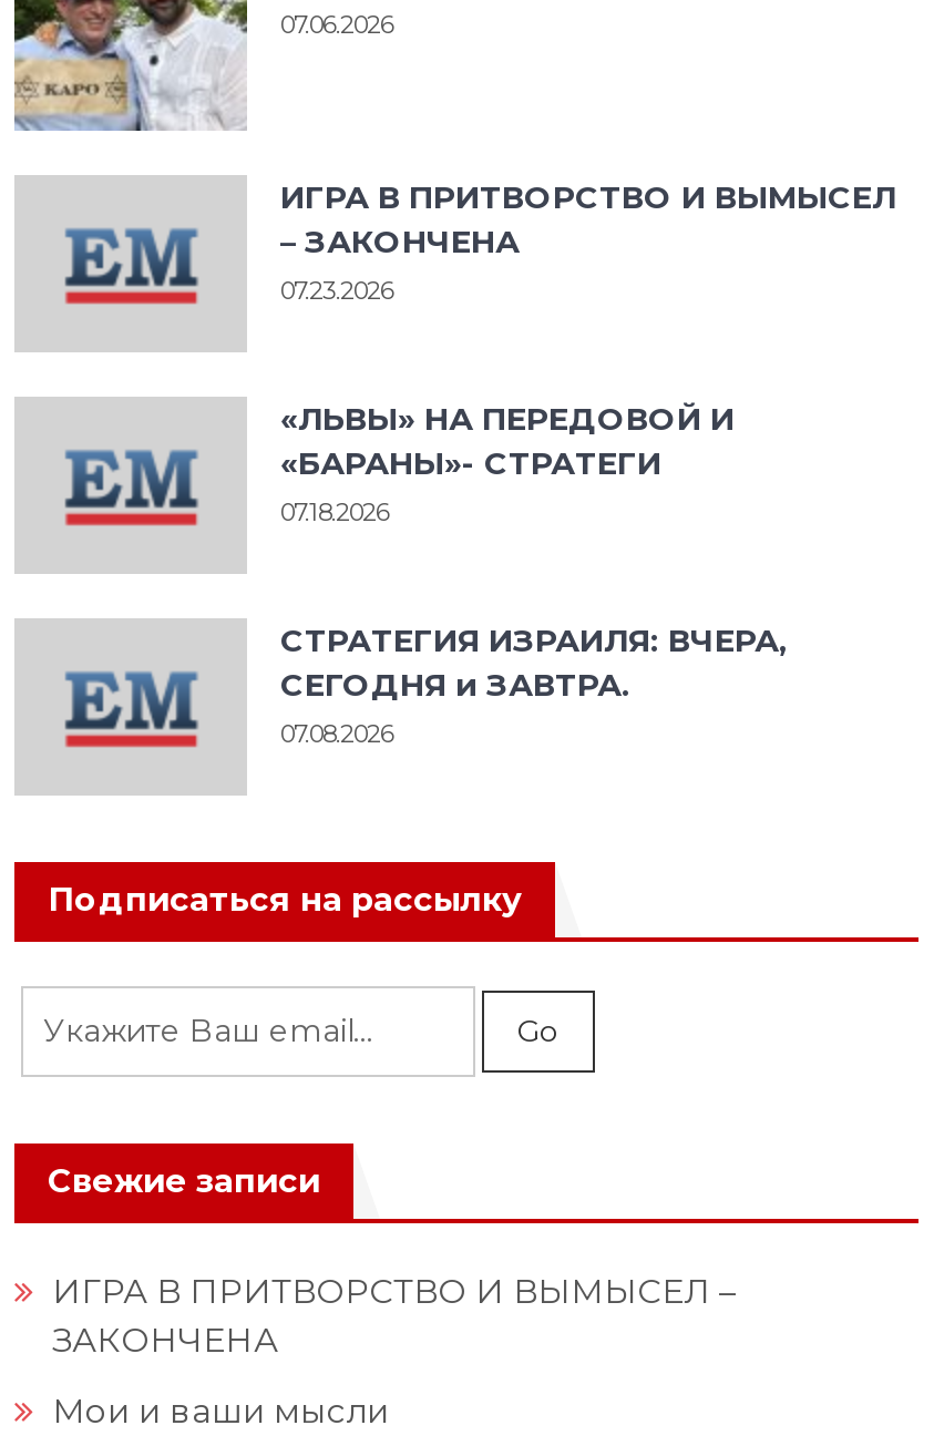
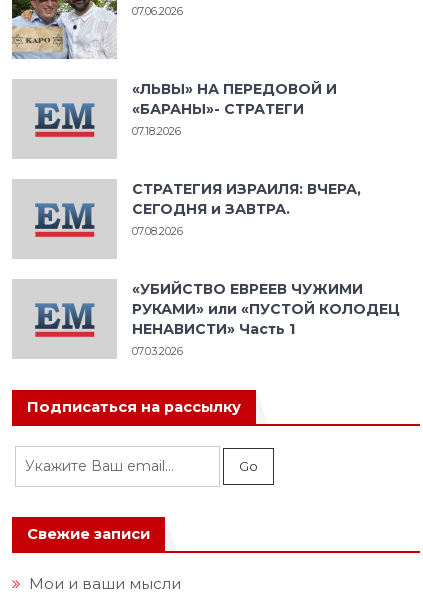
[280,177,896,305] ИГРА В ПРИТВОРСТВО И ВЫМЫСЕЛ | – ЗАКОНЧЕНА | 07.23.2026 -> none
moved [280,398,788,748] -> [132,80,361,238]: «ЛЬВЫ» НА ПЕРЕДОВОЙ И | «БАРАНЫ»- СТРАТЕГИ | 07.18.2026 | СТРАТЕГИЯ ИЗРАИЛЯ: ВЧЕРА, | СЕГОДНЯ и ЗАВТРА. | 07.08.2026
none -> [132,280,400,358] «УБИЙСТВО ЕВРЕЕВ ЧУЖИМИ | РУКАМИ» или «ПУСТОЙ КОЛОДЕЦ | НЕНАВИСТИ» Часть 1 | 07.03.2026
[52,1269,737,1360] ИГРА В ПРИТВОРСТВО И ВЫМЫСЕЛ – | ЗАКОНЧЕНА -> none

